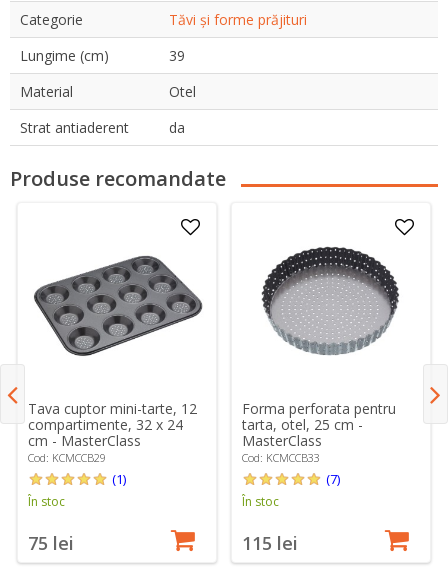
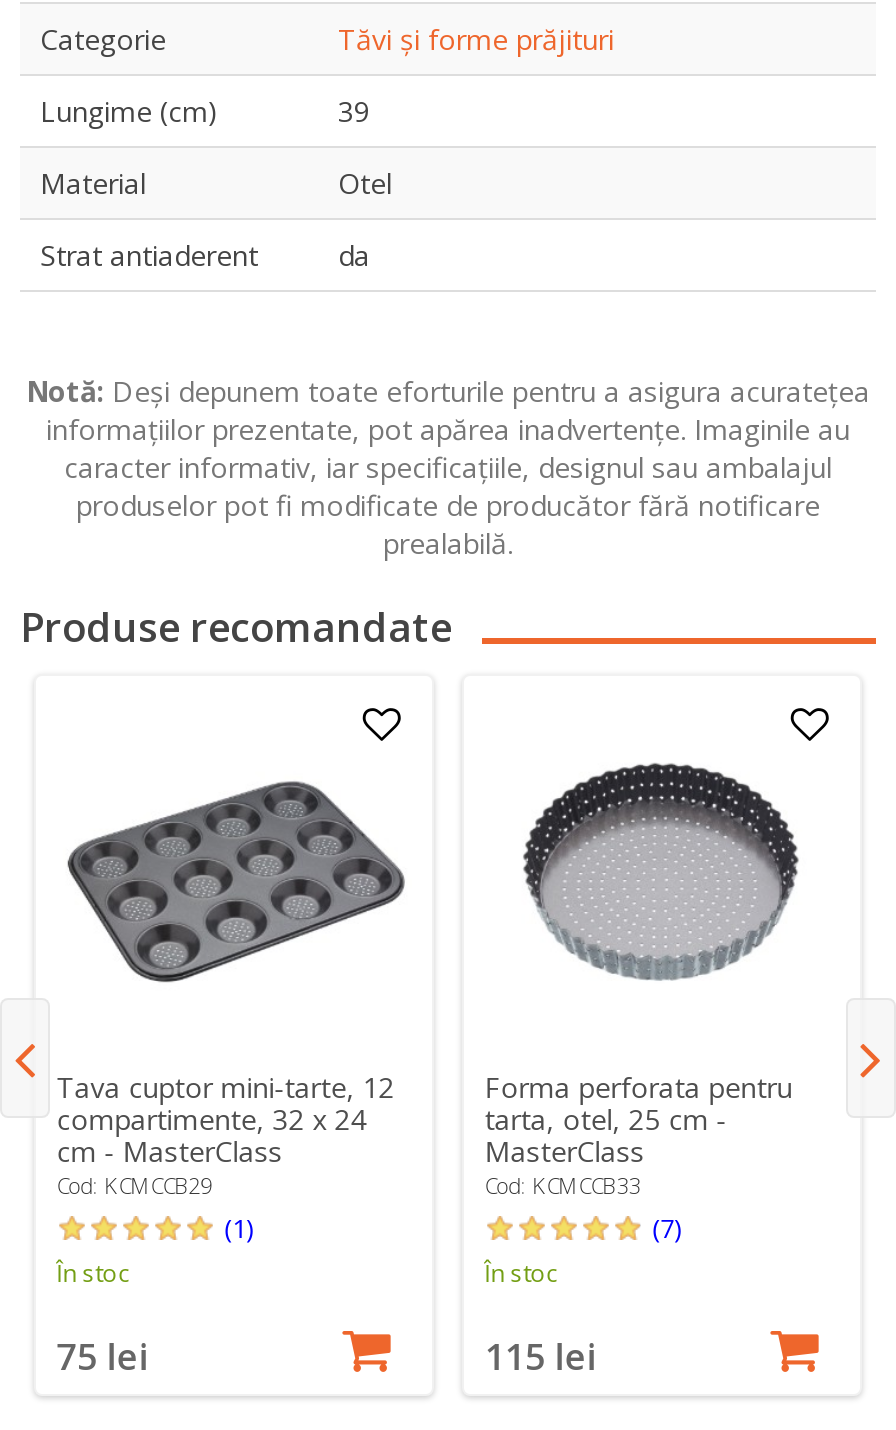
none -> [26,372,870,562] Notă: Deși depunem toate eforturile pentru a asigura acuratețea | informațiilor prezentate, pot apărea inadvertențe. Imaginile au | caracter informativ, iar specificațiile, designul sau ambalajul | produselor pot fi modificate de producător fără notificare | prealabilă.

